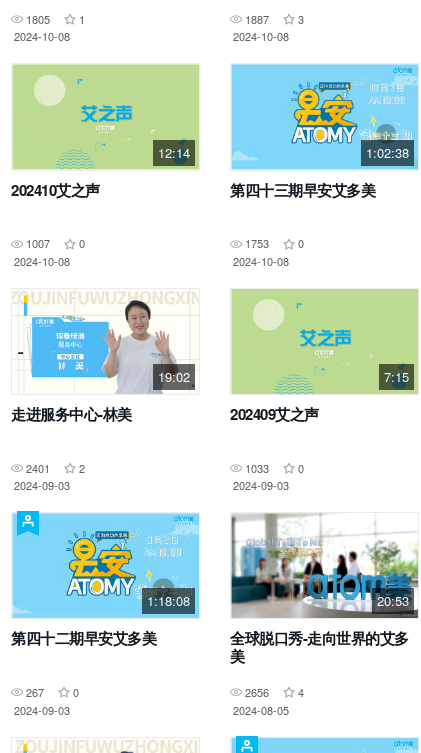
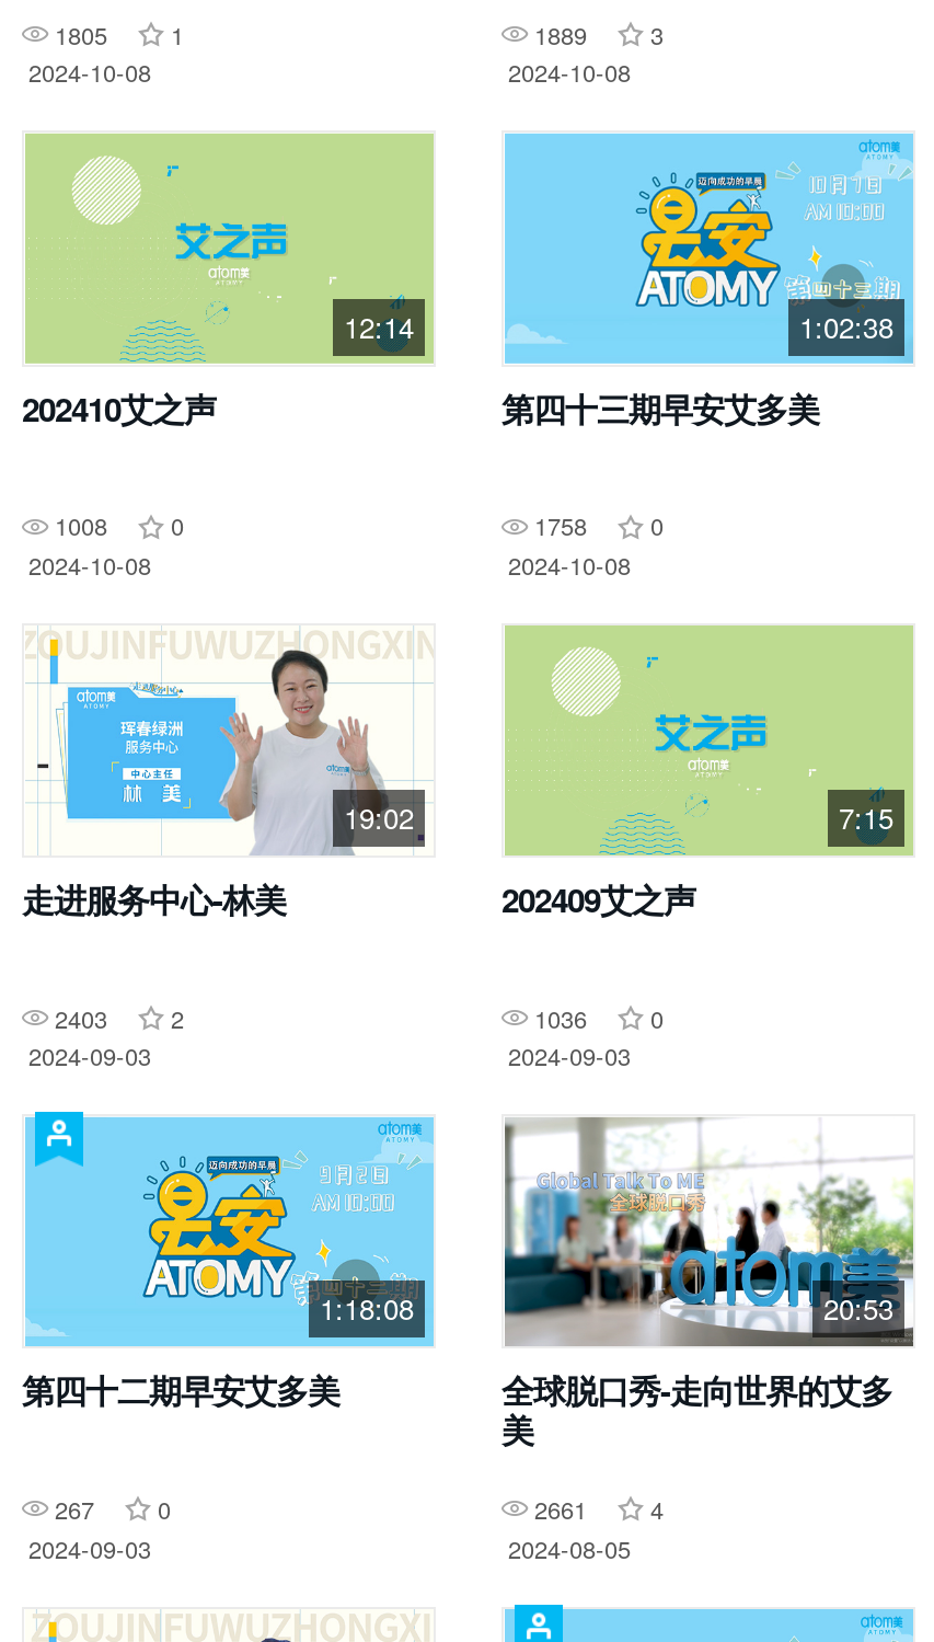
[245,11,304,27] 1887 3 -> [534,16,664,51] 1889 3
[26,235,85,251] 1007 0 -> [55,507,184,542] 1008 0
[245,235,304,251] 1753 0 -> [534,507,664,542] 1758 0
[26,460,85,476] 2401 2 -> [55,999,184,1034] 2403 2
[245,460,304,476] 1033 0 -> [534,999,664,1034] 1036 0
[245,684,304,700] 2656 4 -> [534,1491,664,1526] 2661 4

